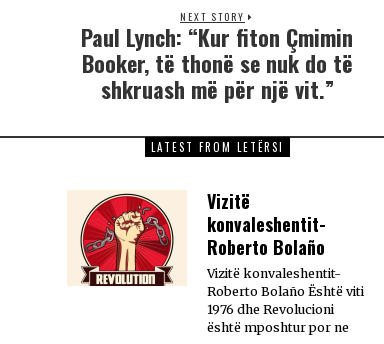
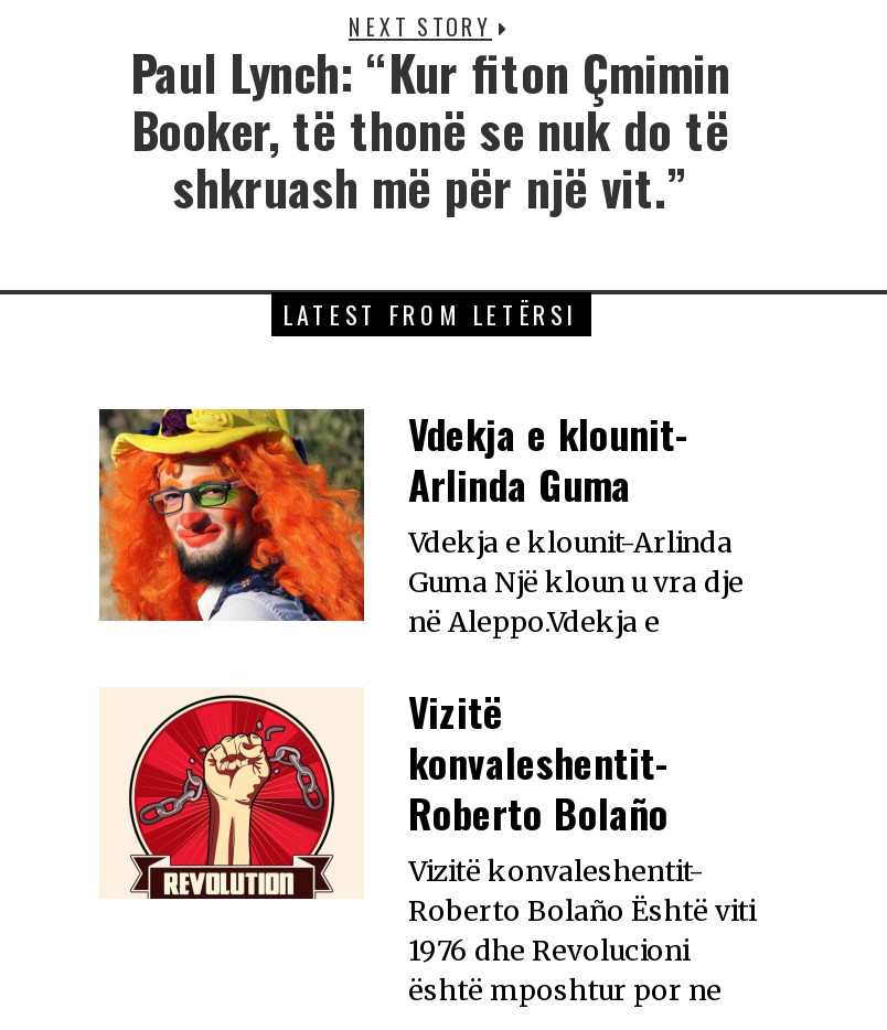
none -> [97,405,744,638] [image] | Vdekja e klounit- | Arlinda Guma | Vdekja e klounit-Arlinda | Guma Një kloun u vra dje | në Aleppo.Vdekja e

